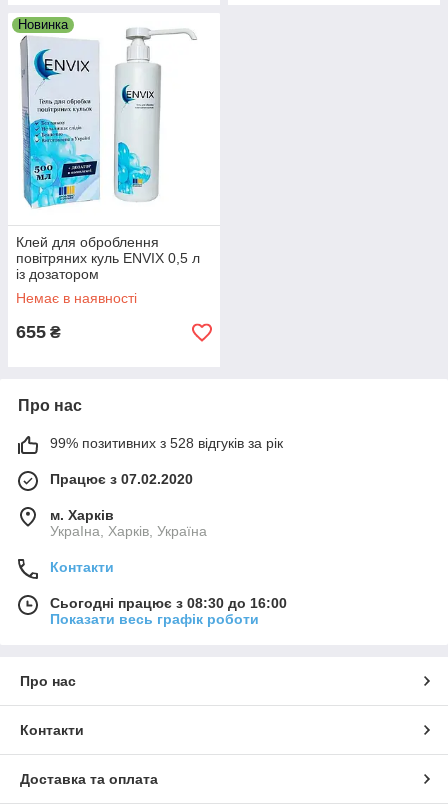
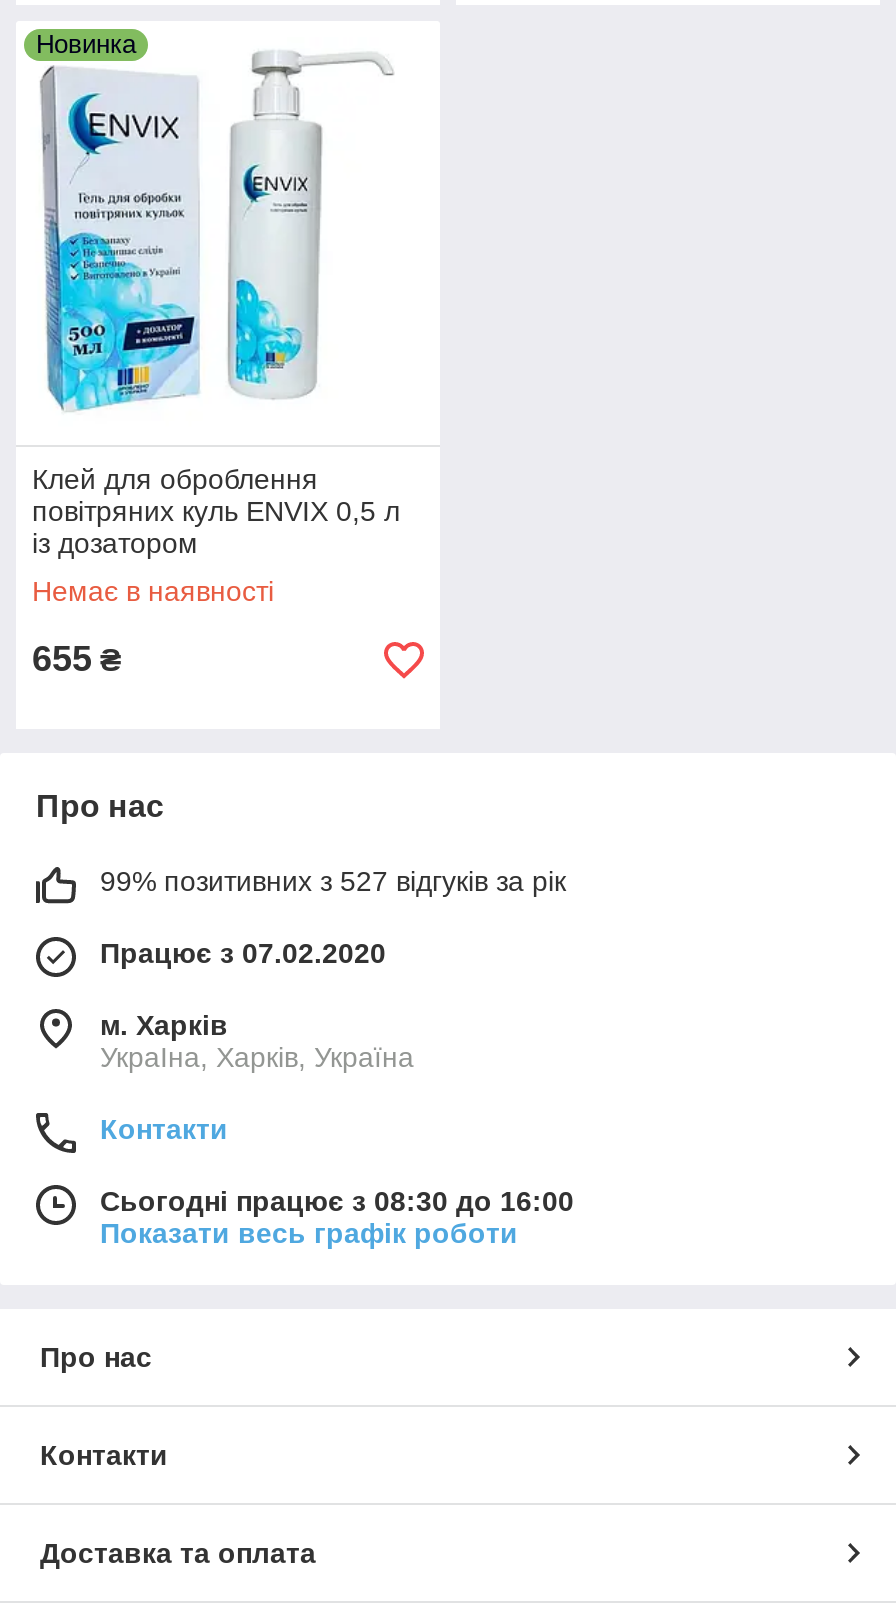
[50,435,283,451] 99% позитивних з 528 відгуків за рік -> [100,865,566,897] 99% позитивних з 527 відгуків за рік

